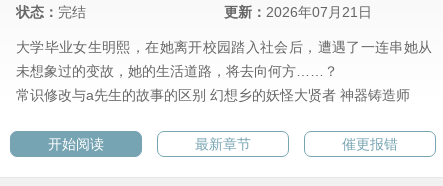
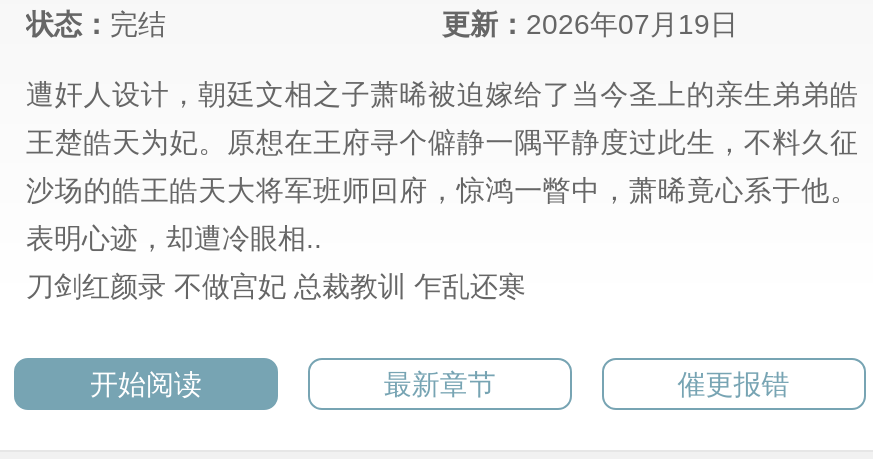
[16,4,432,103] 更新：2026年07月21日 | 大学毕业女生明熙，在她离开校园踏入社会后，遭遇了一连串她从 | 未想象过的变故，她的生活道路，将去向何方……？ | 常识修改与a先生的故事的区别 幻想乡的妖怪大贤者 神器铸造师 -> [26,9,858,303] 更新：2026年07月19日 | 遭奸人设计，朝廷文相之子萧晞被迫嫁给了当今圣上的亲生弟弟皓 | 王楚皓天为妃。原想在王府寻个僻静一隅平静度过此生，不料久征 | 沙场的皓王皓天大将军班师回府，惊鸿一瞥中，萧晞竟心系于他。 | 表明心迹，却遭冷眼相.. | 刀剑红颜录 不做宫妃 总裁教训 乍乱还寒

